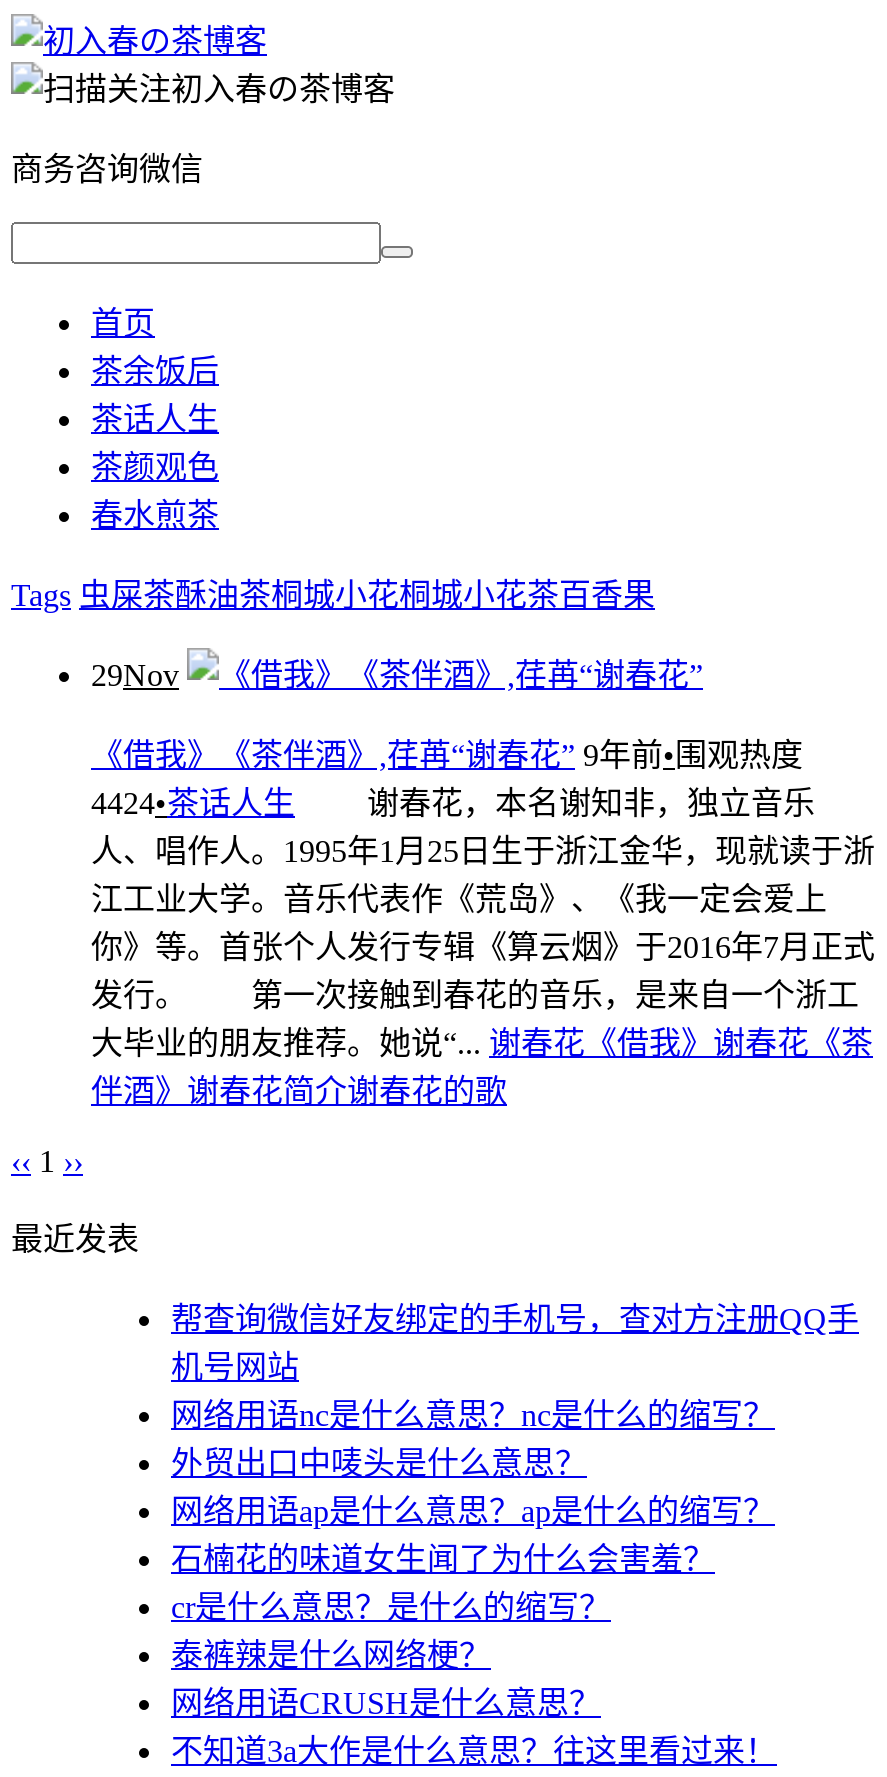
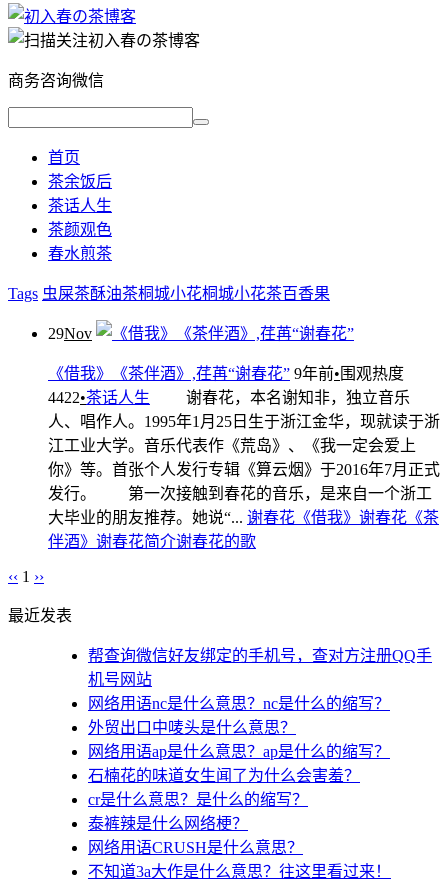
[91,786,815,820] 4424•茶话人生 谢春花，本名谢知非，独立音乐 -> [48,389,410,406] 4422•茶话人生 谢春花，本名谢知非，独立音乐

